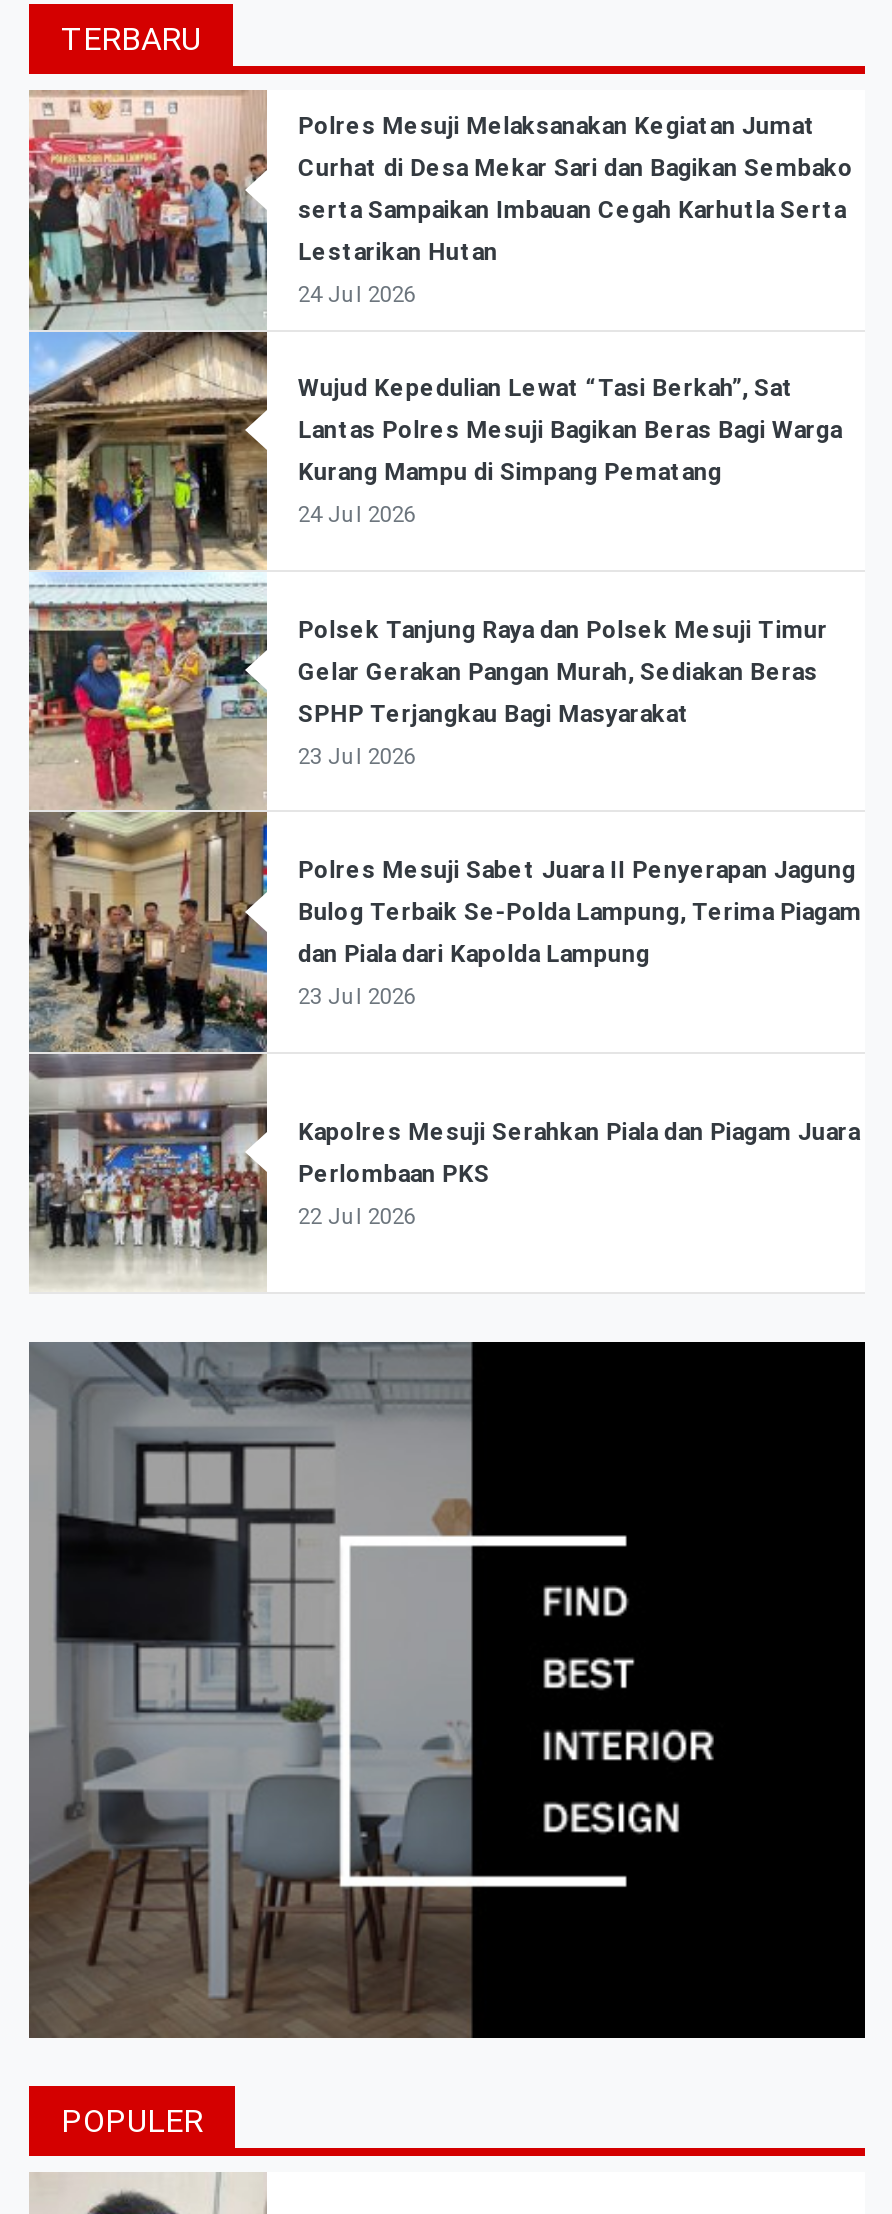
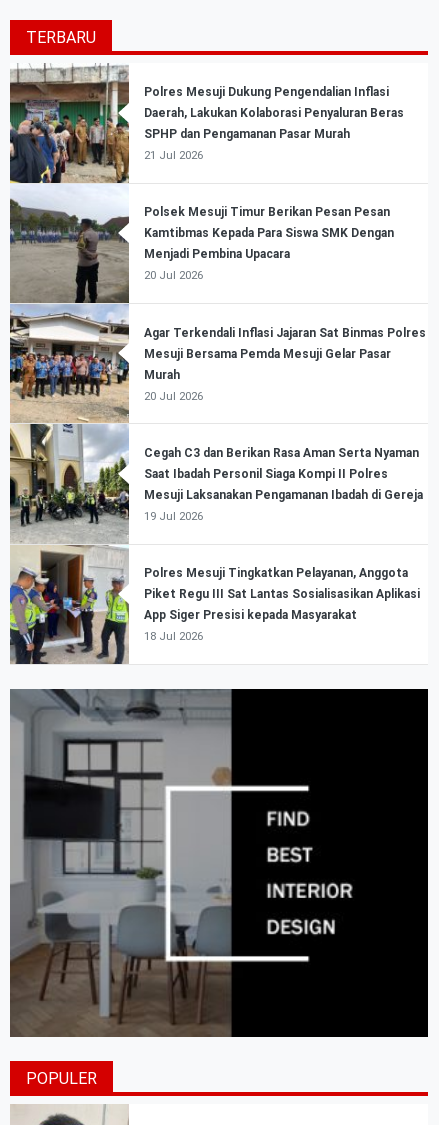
[27,88,816,1292] [image] | Polres Mesuji Melaksanakan Kegiatan Jumat -> [9,63,389,665] [image] | Polres Mesuji Dukung Pengendalian Inflasi
[298,155,854,183] Curhat di Desa Mekar Sari dan Bagikan Sembako -> [144,106,404,120] Daerah, Lakukan Kolaborasi Penyaluran Beras
[298,197,846,225] serta Sampaikan Imbauan Cegah Karhutla Serta -> [144,127,350,141] SPHP dan Pengamanan Pasar Murah
[298,239,498,267] Lestarikan Hutan -> [144,149,203,162] 21 Jul 2026
[298,283,416,309] 24 Jul 2026 -> [144,205,390,219] Polsek Mesuji Timur Berikan Pesan Pesan
[298,375,794,403] Wujud Kepedulian Lewat “Tasi Berkah”, Sat -> [144,226,394,240] Kamtibmas Kepada Para Siswa SMK Dengan
[298,417,842,445] Lantas Polres Mesuji Bagikan Beras Bagi Warga -> [144,247,290,261] Menjadi Pembina Upacara
[298,459,722,487] Kurang Mampu di Simpang Pematang -> [144,269,203,282] 20 Jul 2026
[298,503,416,529] 24 Jul 2026 -> [144,326,426,340] Agar Terkendali Inflasi Jajaran Sat Binmas Polres
[298,616,828,644] Polsek Tanjung Raya dan Polsek Mesuji Timur -> [144,347,391,361] Mesuji Bersama Pemda Mesuji Gelar Pasar
[298,658,818,686] Gelar Gerakan Pangan Murah, Sediakan Beras -> [144,368,180,382] Murah
[298,700,690,728] SPHP Terjangkau Bagi Masyarakat -> [144,390,203,403] 20 Jul 2026
[298,744,416,770] 23 Jul 2026 -> [144,446,419,460] Cegah C3 dan Berikan Rasa Aman Serta Nyaman
[298,856,856,884] Polres Mesuji Sabet Juara II Penyerapan Jagung -> [144,467,388,481] Saat Ibadah Personil Siaga Kompi II Polres
[298,898,862,926] Bulog Terbaik Se-Polda Lampung, Terima Piagam -> [144,488,423,502] Mesuji Laksanakan Pengamanan Ibadah di Gereja
[298,940,650,968] dan Piala dari Kapolda Lampung -> [144,510,203,523] 19 Jul 2026
[298,984,416,1010] 23 Jul 2026 -> [144,566,408,580] Polres Mesuji Tingkatkan Pelayanan, Anggota
[298,1118,860,1146] Kapolres Mesuji Serahkan Piala dan Piagam Juara -> [144,587,420,601] Piket Regu III Sat Lantas Sosialisasikan Aplikasi
[298,1160,490,1188] Perlombaan PKS -> [144,608,357,622] App Siger Presisi kepada Masyarakat
[298,1204,416,1230] 22 Jul 2026 -> [144,630,203,643] 18 Jul 2026

